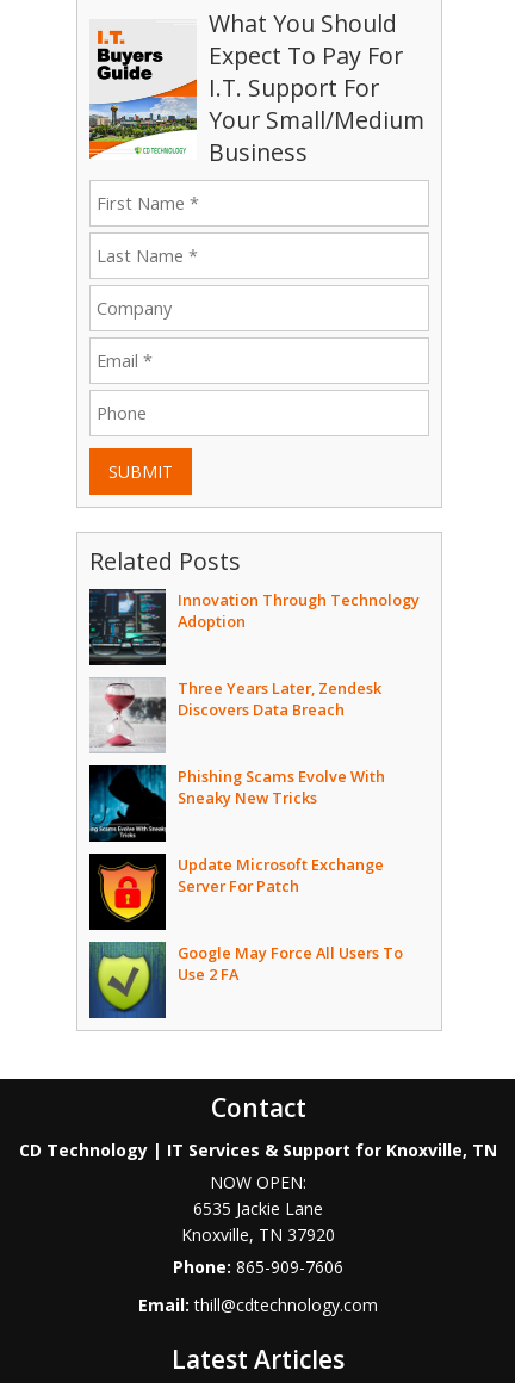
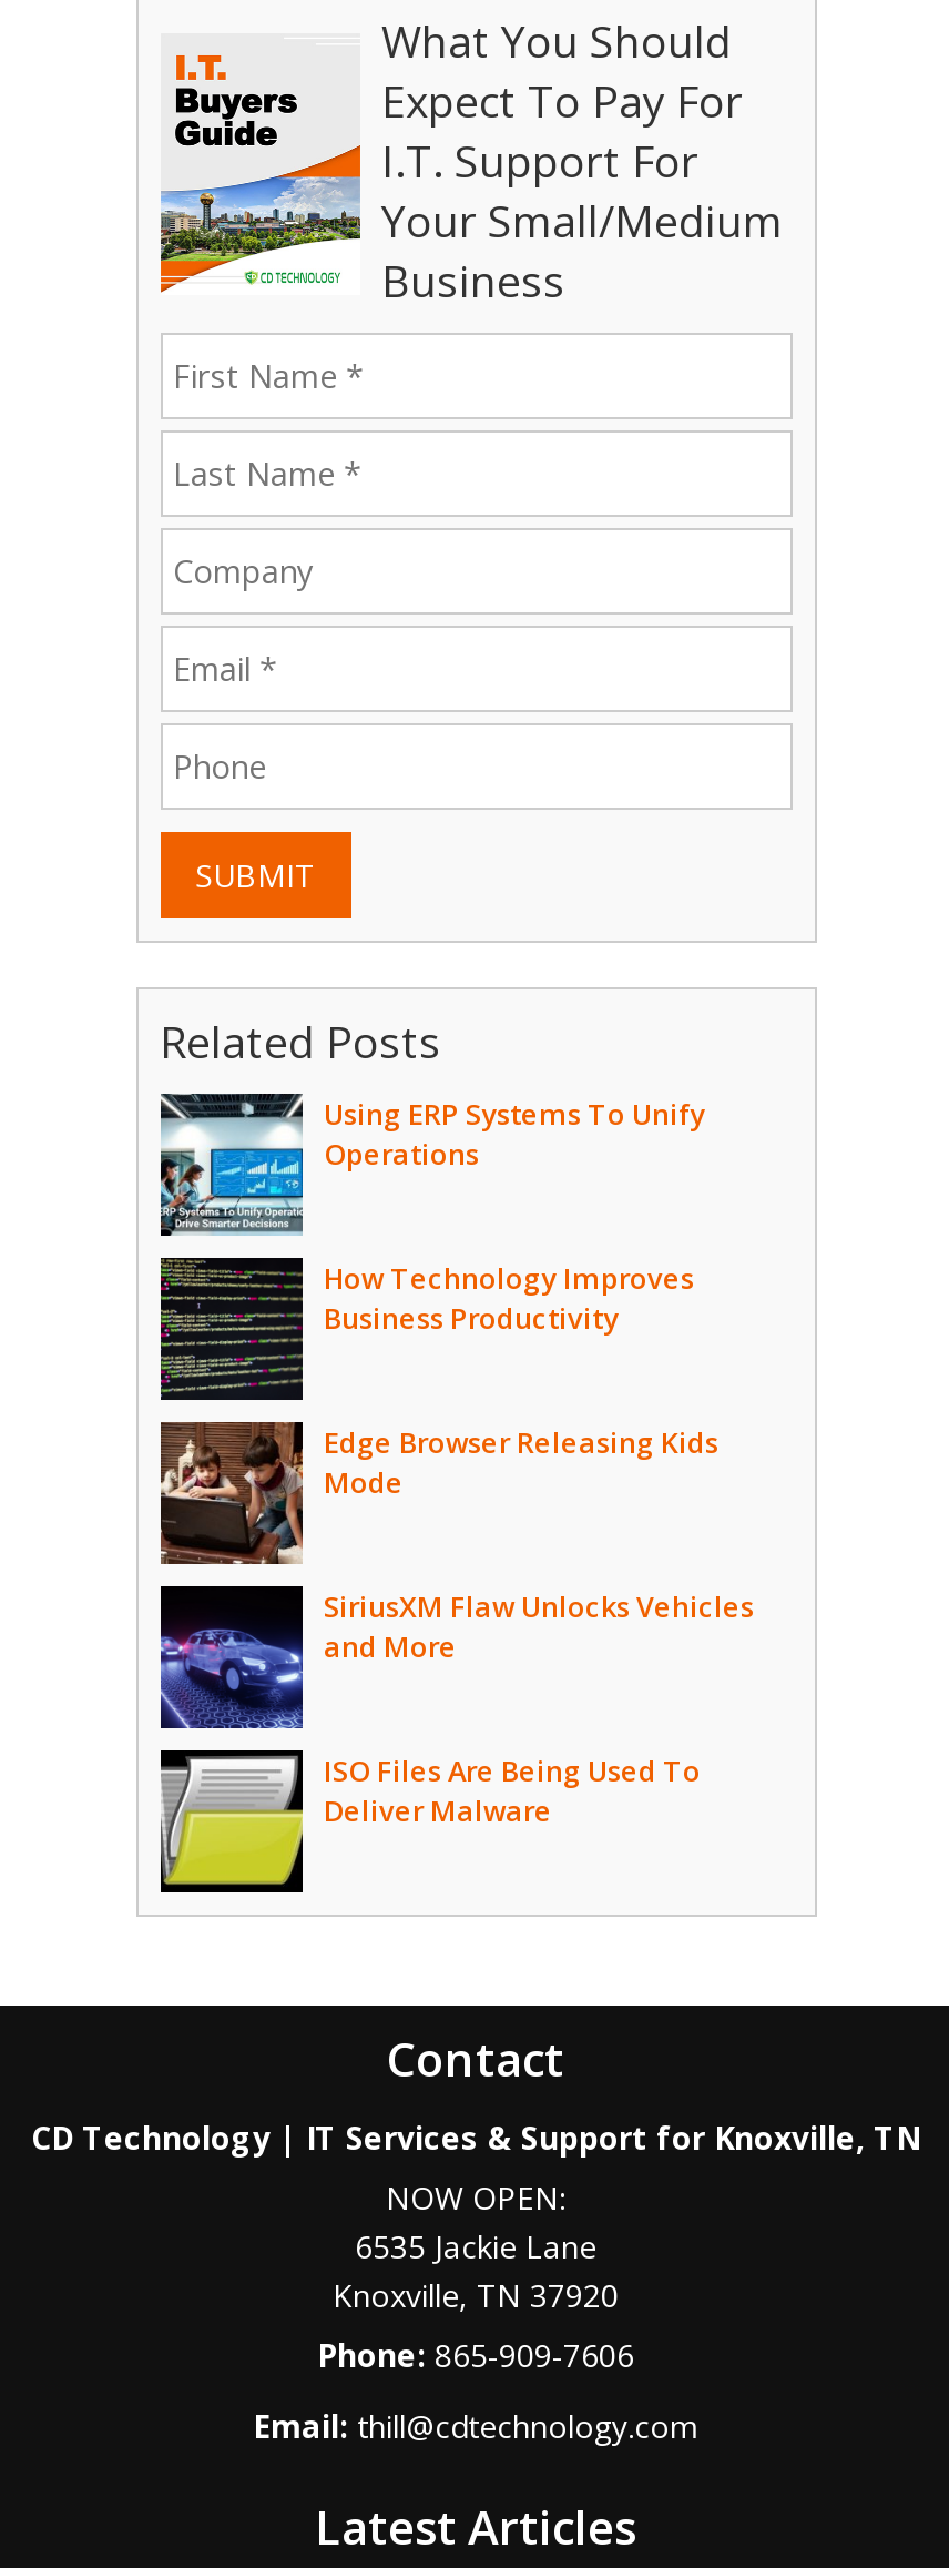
[88,589,419,666] [image] | Innovation Through Technology | Adoption -> [159,1094,705,1236] [image] | Using ERP Systems To Unify | Operations
[89,677,381,753] [image] | Three Years Later, Zendesk | Discovers Data Breach -> [159,1256,694,1402] [image] | How Technology Improves | Business Productivity
[88,764,384,843] [image] | Phishing Scams Evolve With | Sneaky New Tricks -> [159,1420,718,1566] [image] | Edge Browser Releasing Kids | Mode
[88,854,383,931] [image] | Update Microsoft Exchange | Server For Patch -> [159,1586,754,1730] [image] | SiriusXM Flaw Unlocks Vehicles | and More
[88,941,402,1019] [image] | Google May Force All Users To | Use 2 FA -> [159,1748,701,1895] [image] | ISO Files Are Being Used To | Deliver Malware

